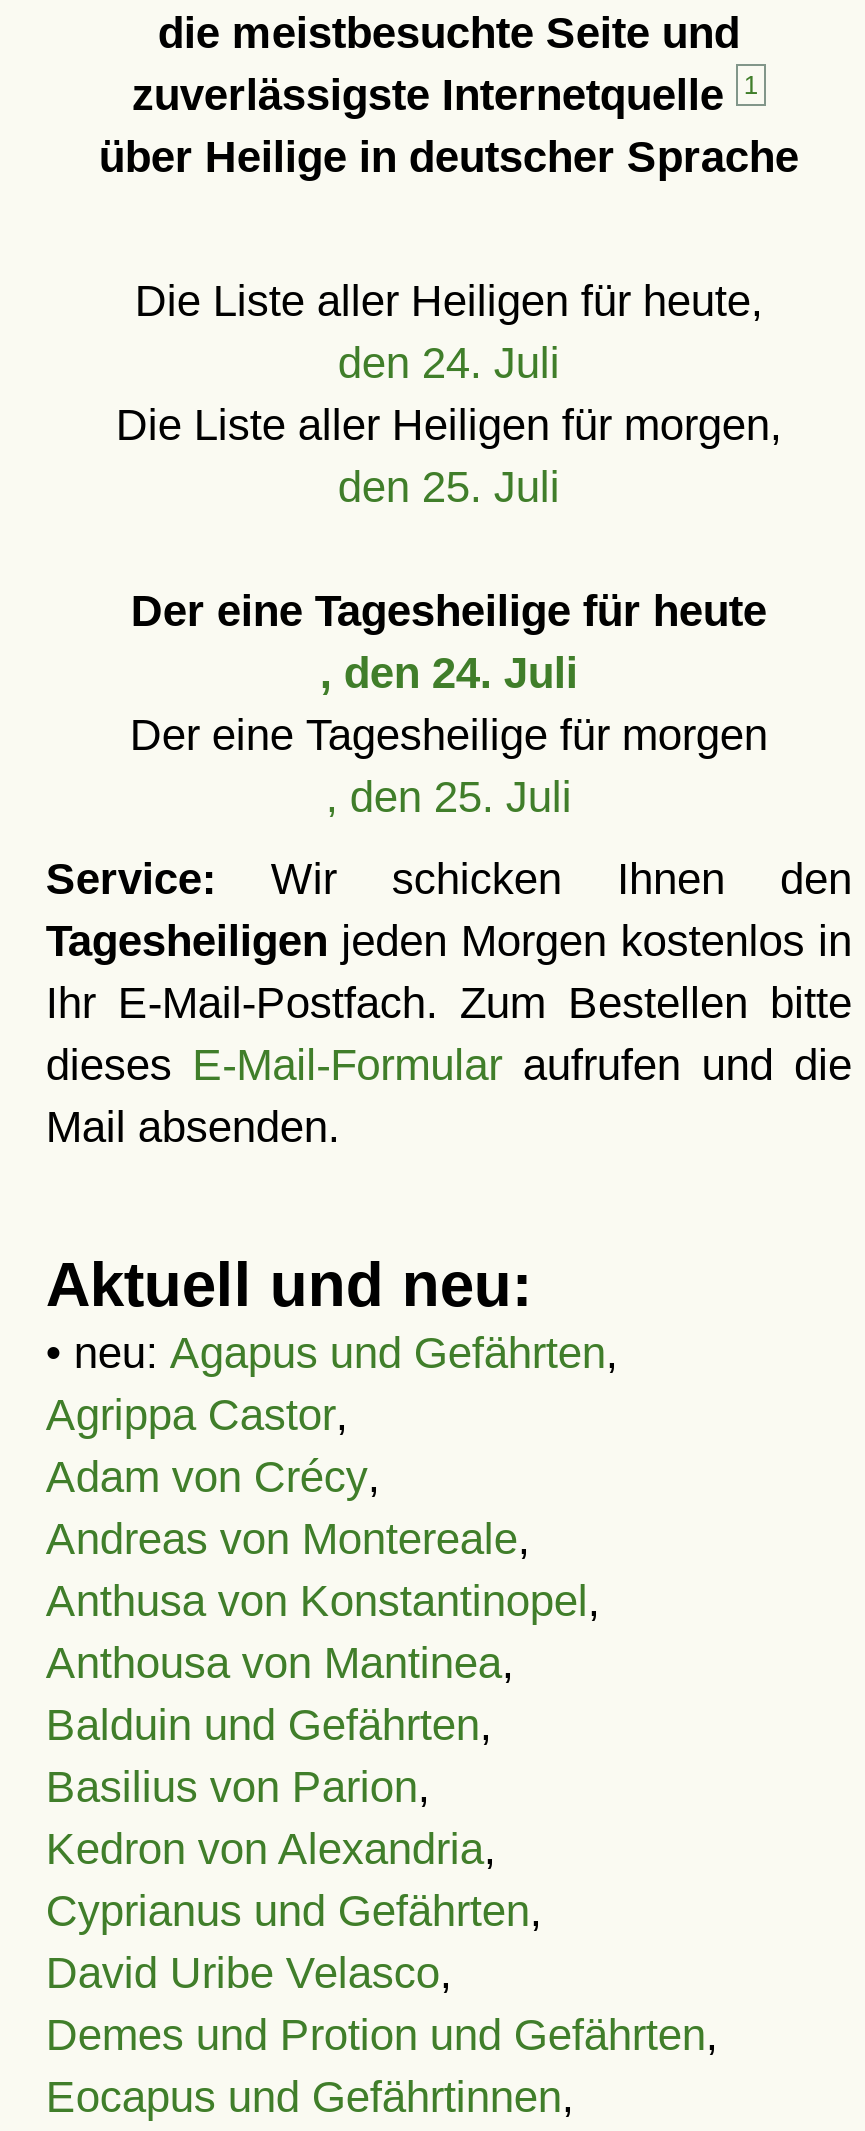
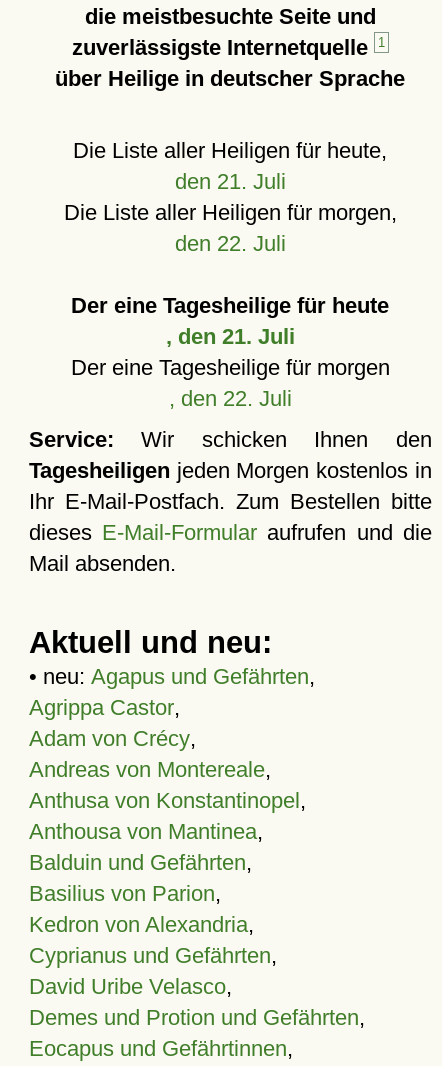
[338,338,560,388] den 24. Juli -> [175,169,286,194] den 21. Juli
[338,462,560,512] den 25. Juli -> [175,231,286,256] den 22. Juli
[320,648,578,698] , den 24. Juli -> [166,324,295,349] , den 21. Juli
[326,772,572,822] , den 25. Juli -> [169,386,292,411] , den 22. Juli

